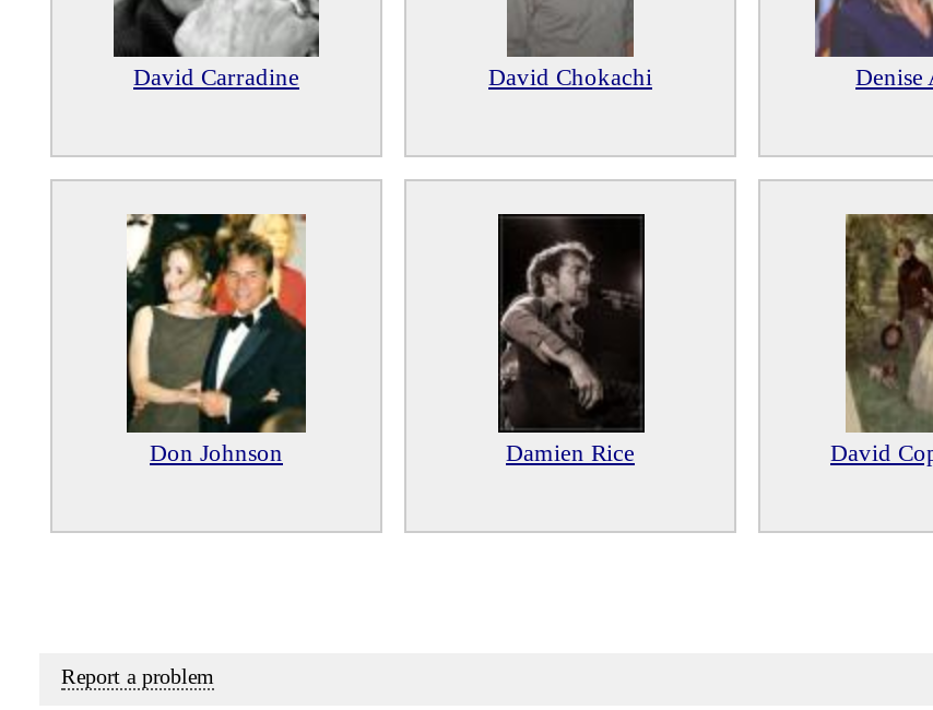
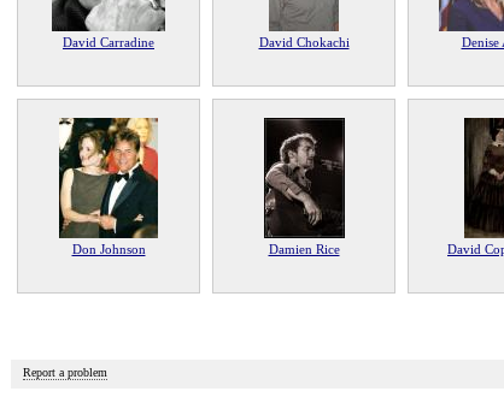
[843,212,926,433] [image] -> [456,118,500,237] [image]

